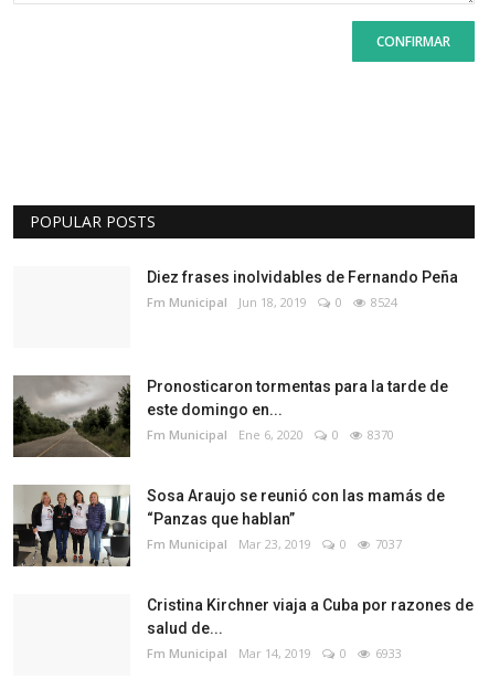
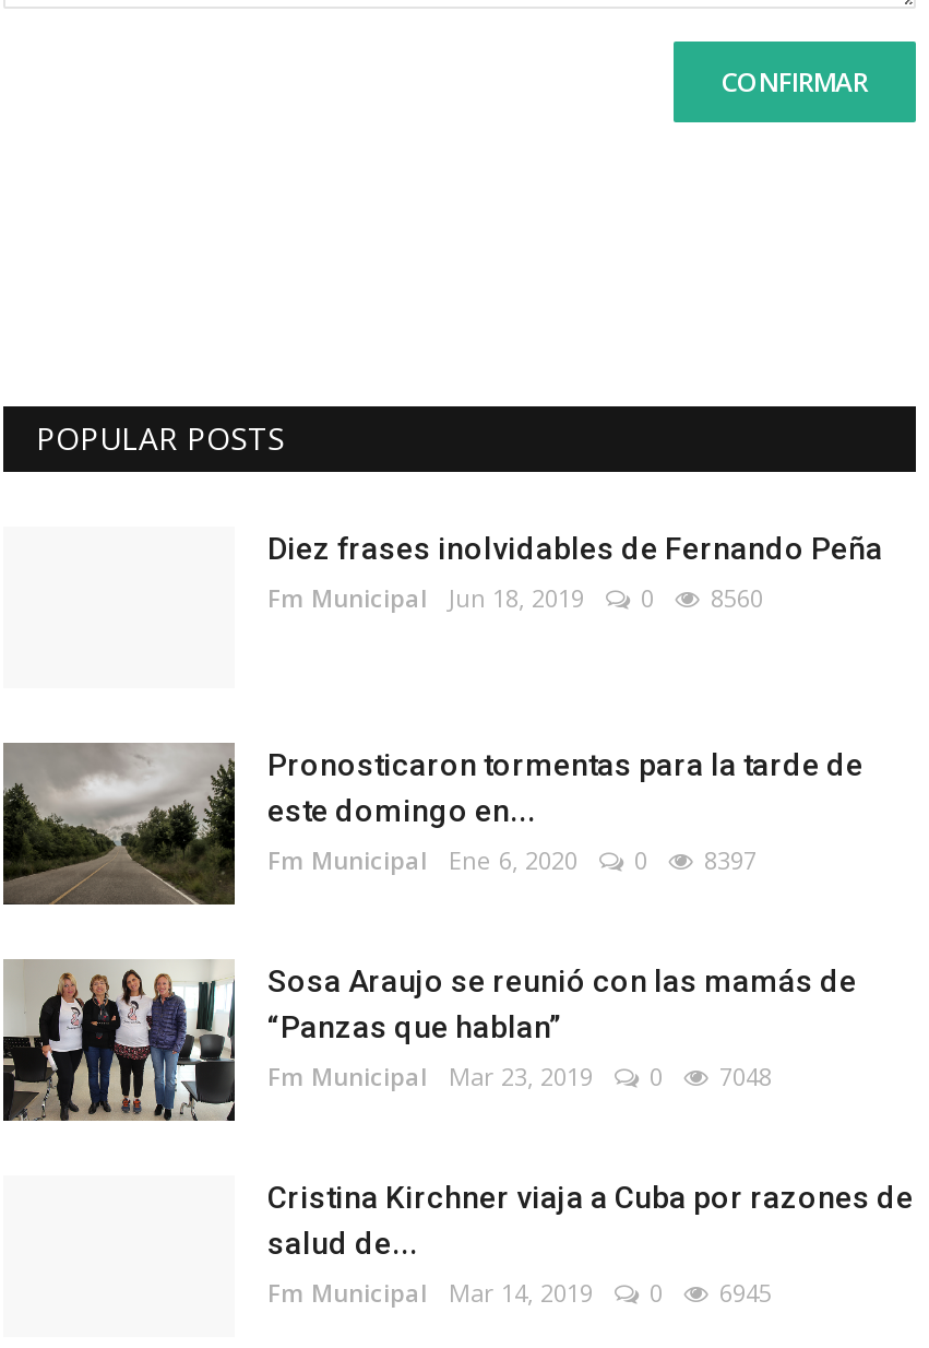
[147,294,397,310] Fm Municipal Jun 18, 2019 0 8524 -> [267,582,763,614] Fm Municipal Jun 18, 2019 0 8560
[147,426,394,443] Fm Municipal Ene 6, 2020 0 8370 -> [267,844,757,877] Fm Municipal Ene 6, 2020 0 8397
[147,536,402,552] Fm Municipal Mar 23, 2019 0 7037 -> [267,1060,772,1093] Fm Municipal Mar 23, 2019 0 7048
[147,645,402,662] Fm Municipal Mar 14, 2019 0 6933 -> [267,1276,772,1309] Fm Municipal Mar 14, 2019 0 6945

